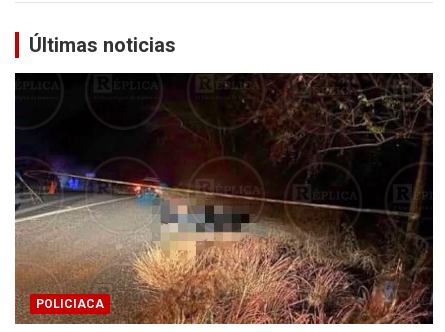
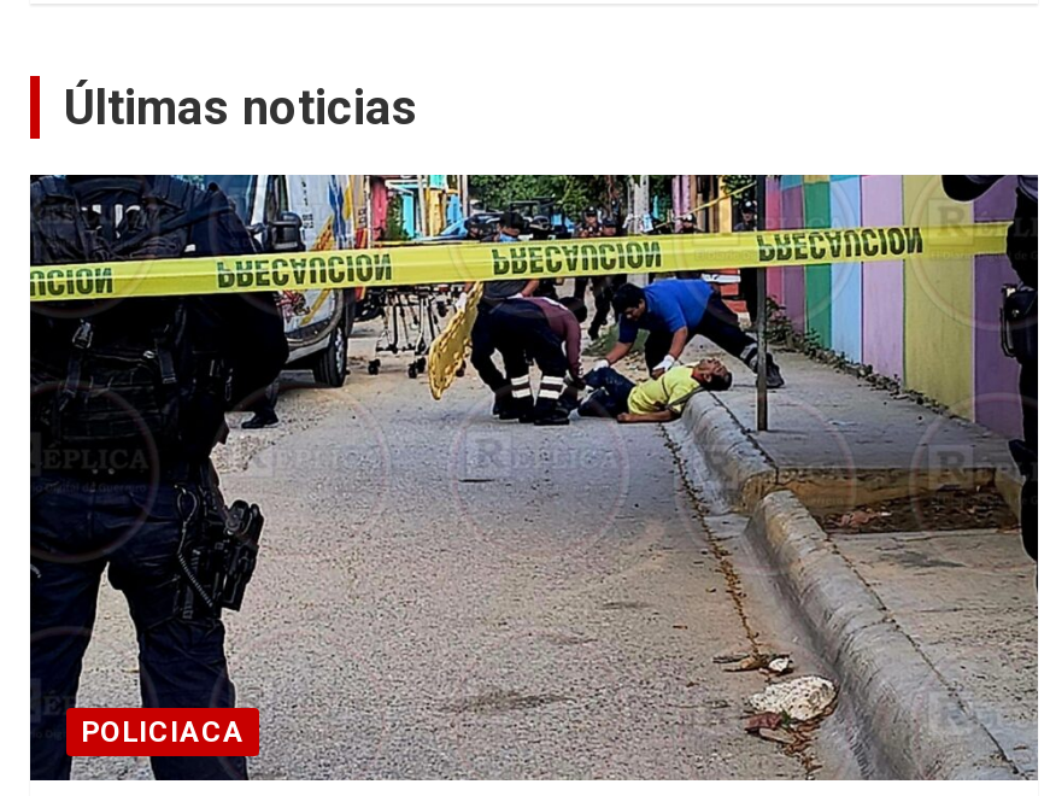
[14,72,433,325] [image] -> [28,172,1038,783] [image]

